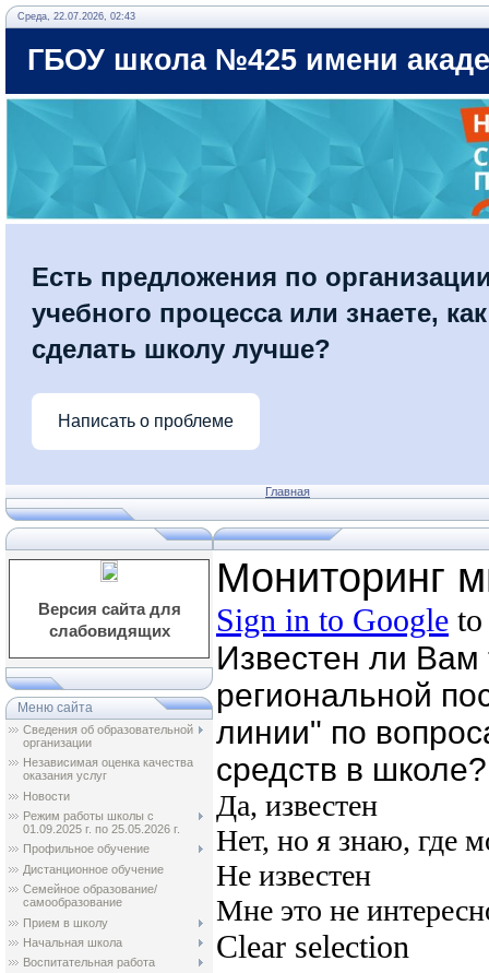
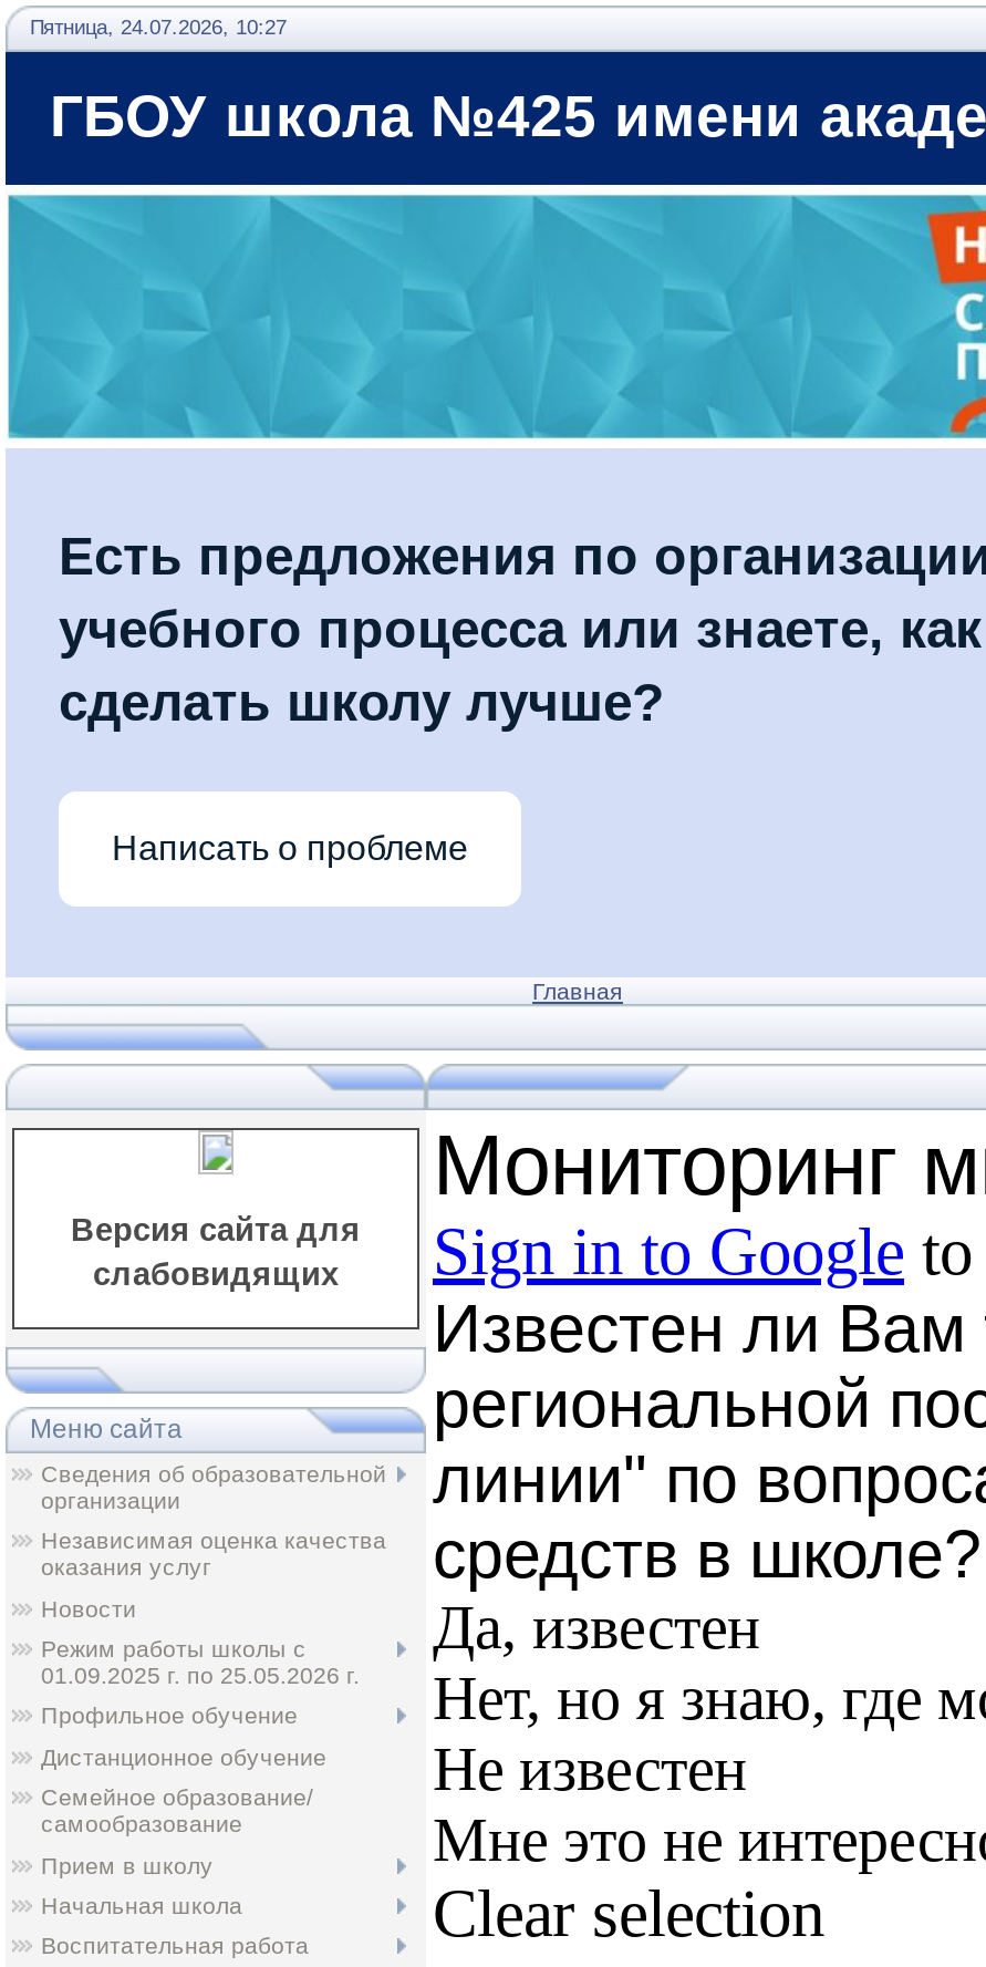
[17,11,135,22] Среда, 22.07.2026, 02:43 -> [30,17,287,39] Пятница, 24.07.2026, 10:27

